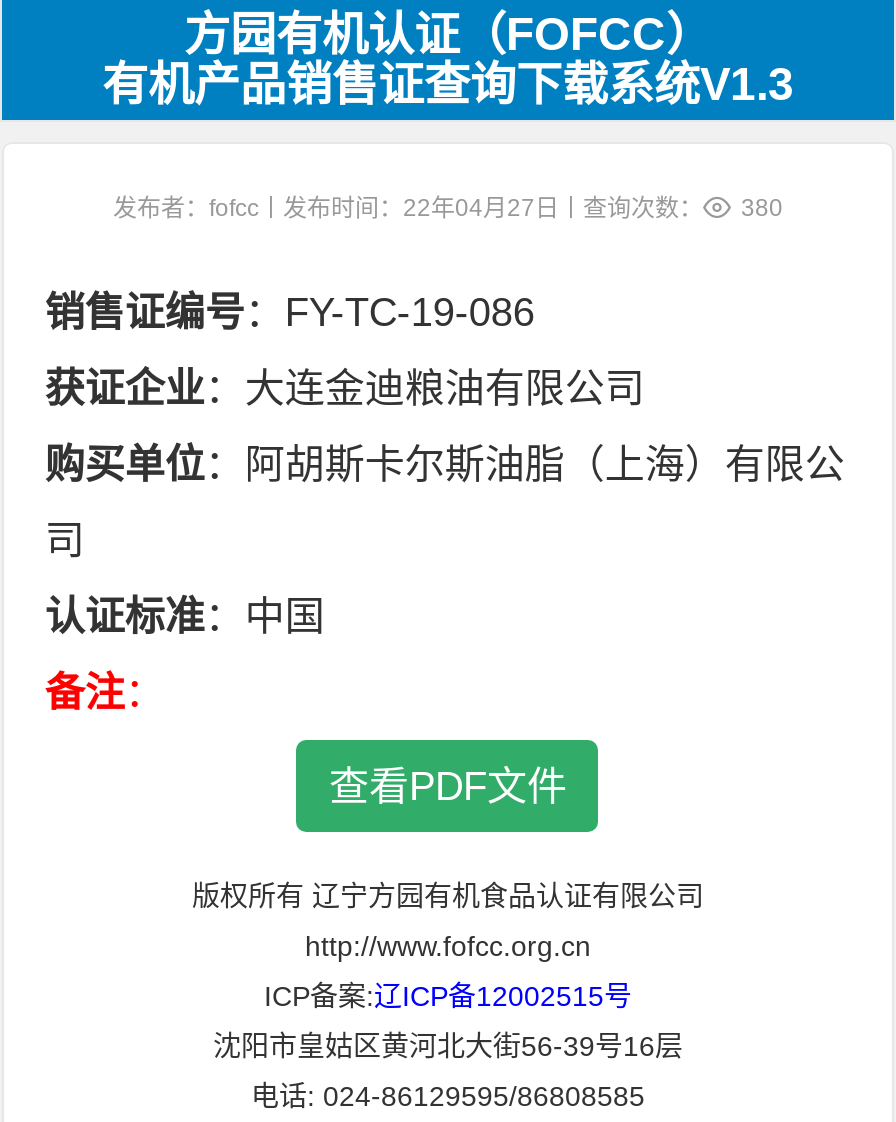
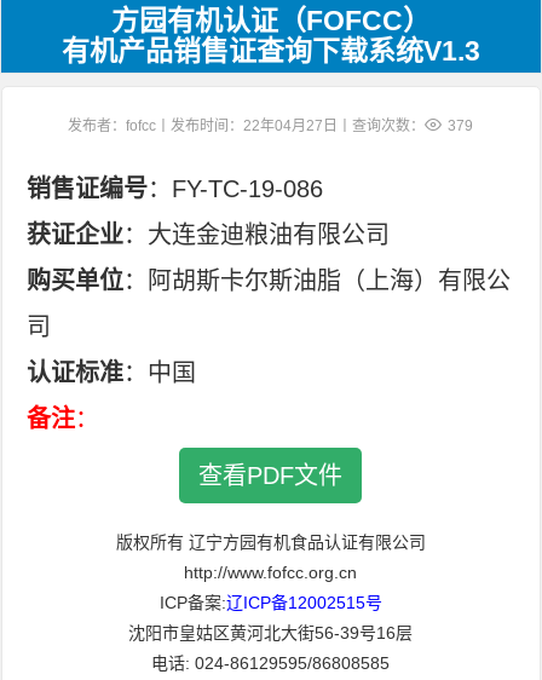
[113,194,783,222] 发布者：fofcc丨发布时间：22年04月27日丨查询次数： 380 -> [68,117,474,134] 发布者：fofcc丨发布时间：22年04月27日丨查询次数： 379

